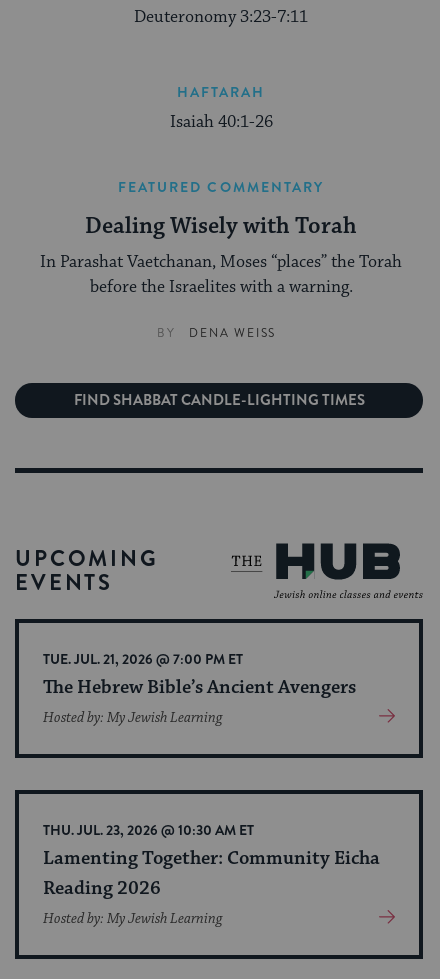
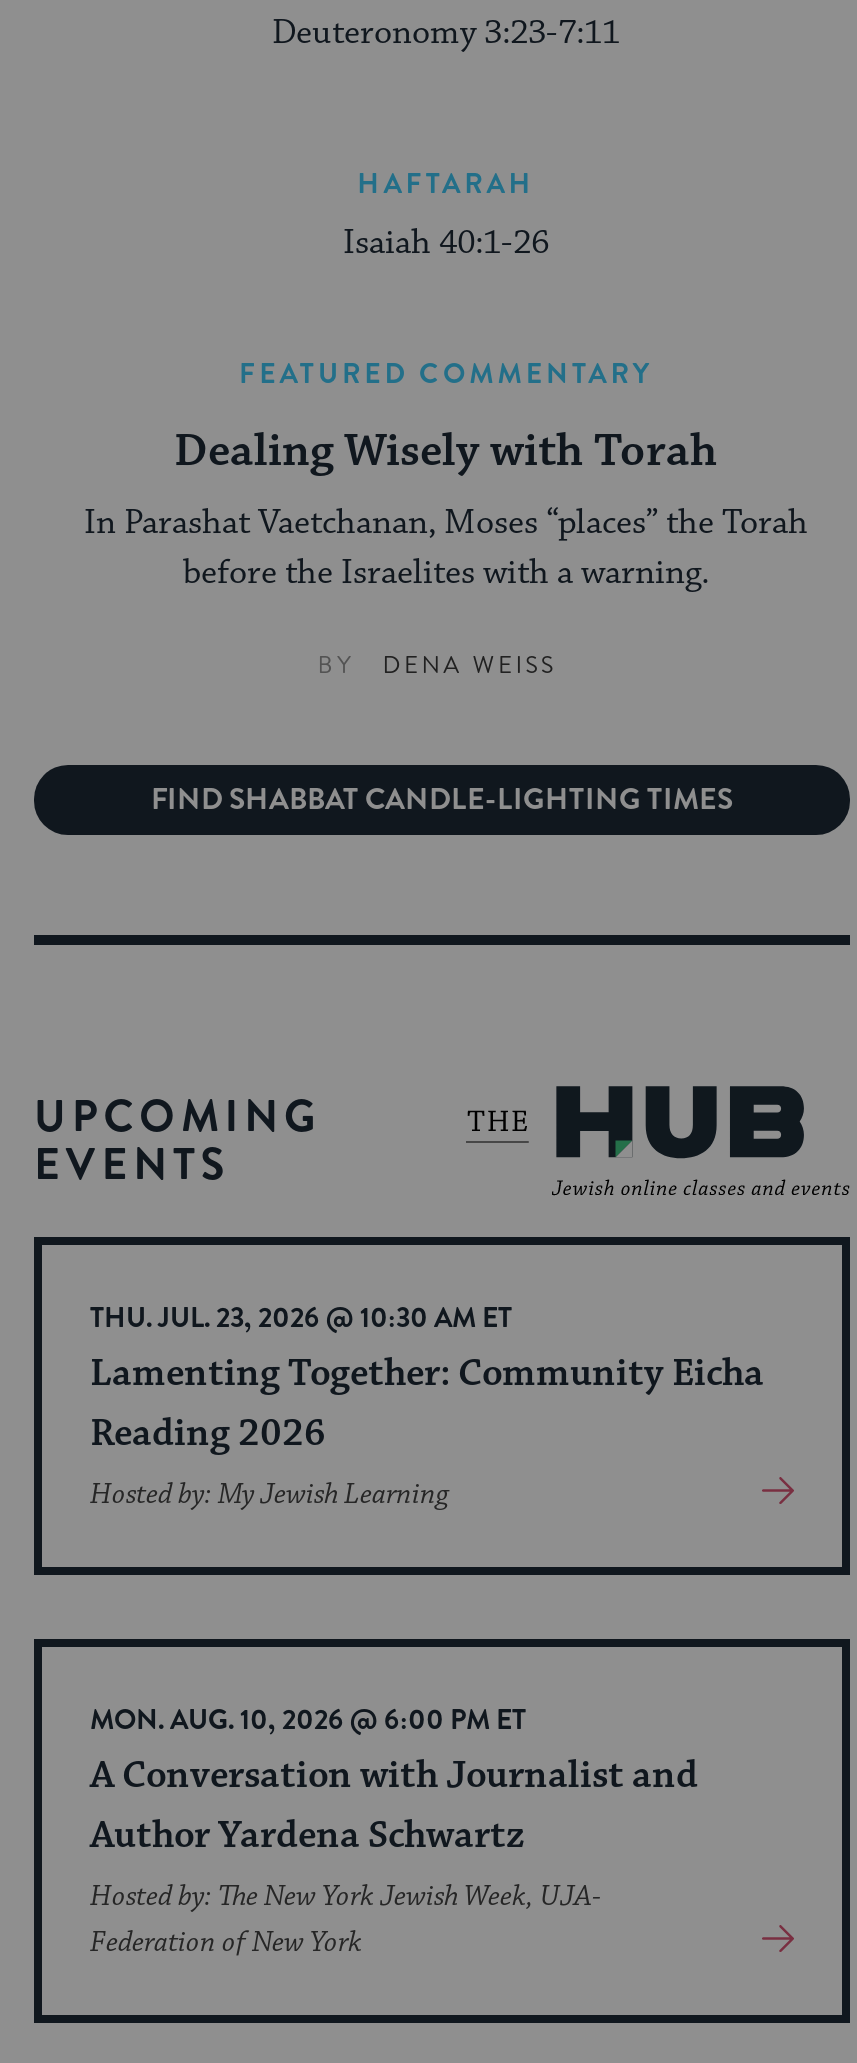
[43,649,356,699] TUE. JUL. 21, 2026 @ 7:00 PM ET | The Hebrew Bible’s Ancient Avengers -> none
moved [43,820,380,900] -> [90,1298,764,1458]: THU. JUL. 23, 2026 @ 10:30 AM ET | Lamenting Together: Community Eicha | Reading 2026
[43,910,222,928] Hosted by: My Jewish Learning -> [90,1700,698,1962] MON. AUG. 10, 2026 @ 6:00 PM ET | A Conversation with Journalist and | Author Yardena Schwartz | Hosted by: The New York Jewish Week, UJA- | Federation of New York

